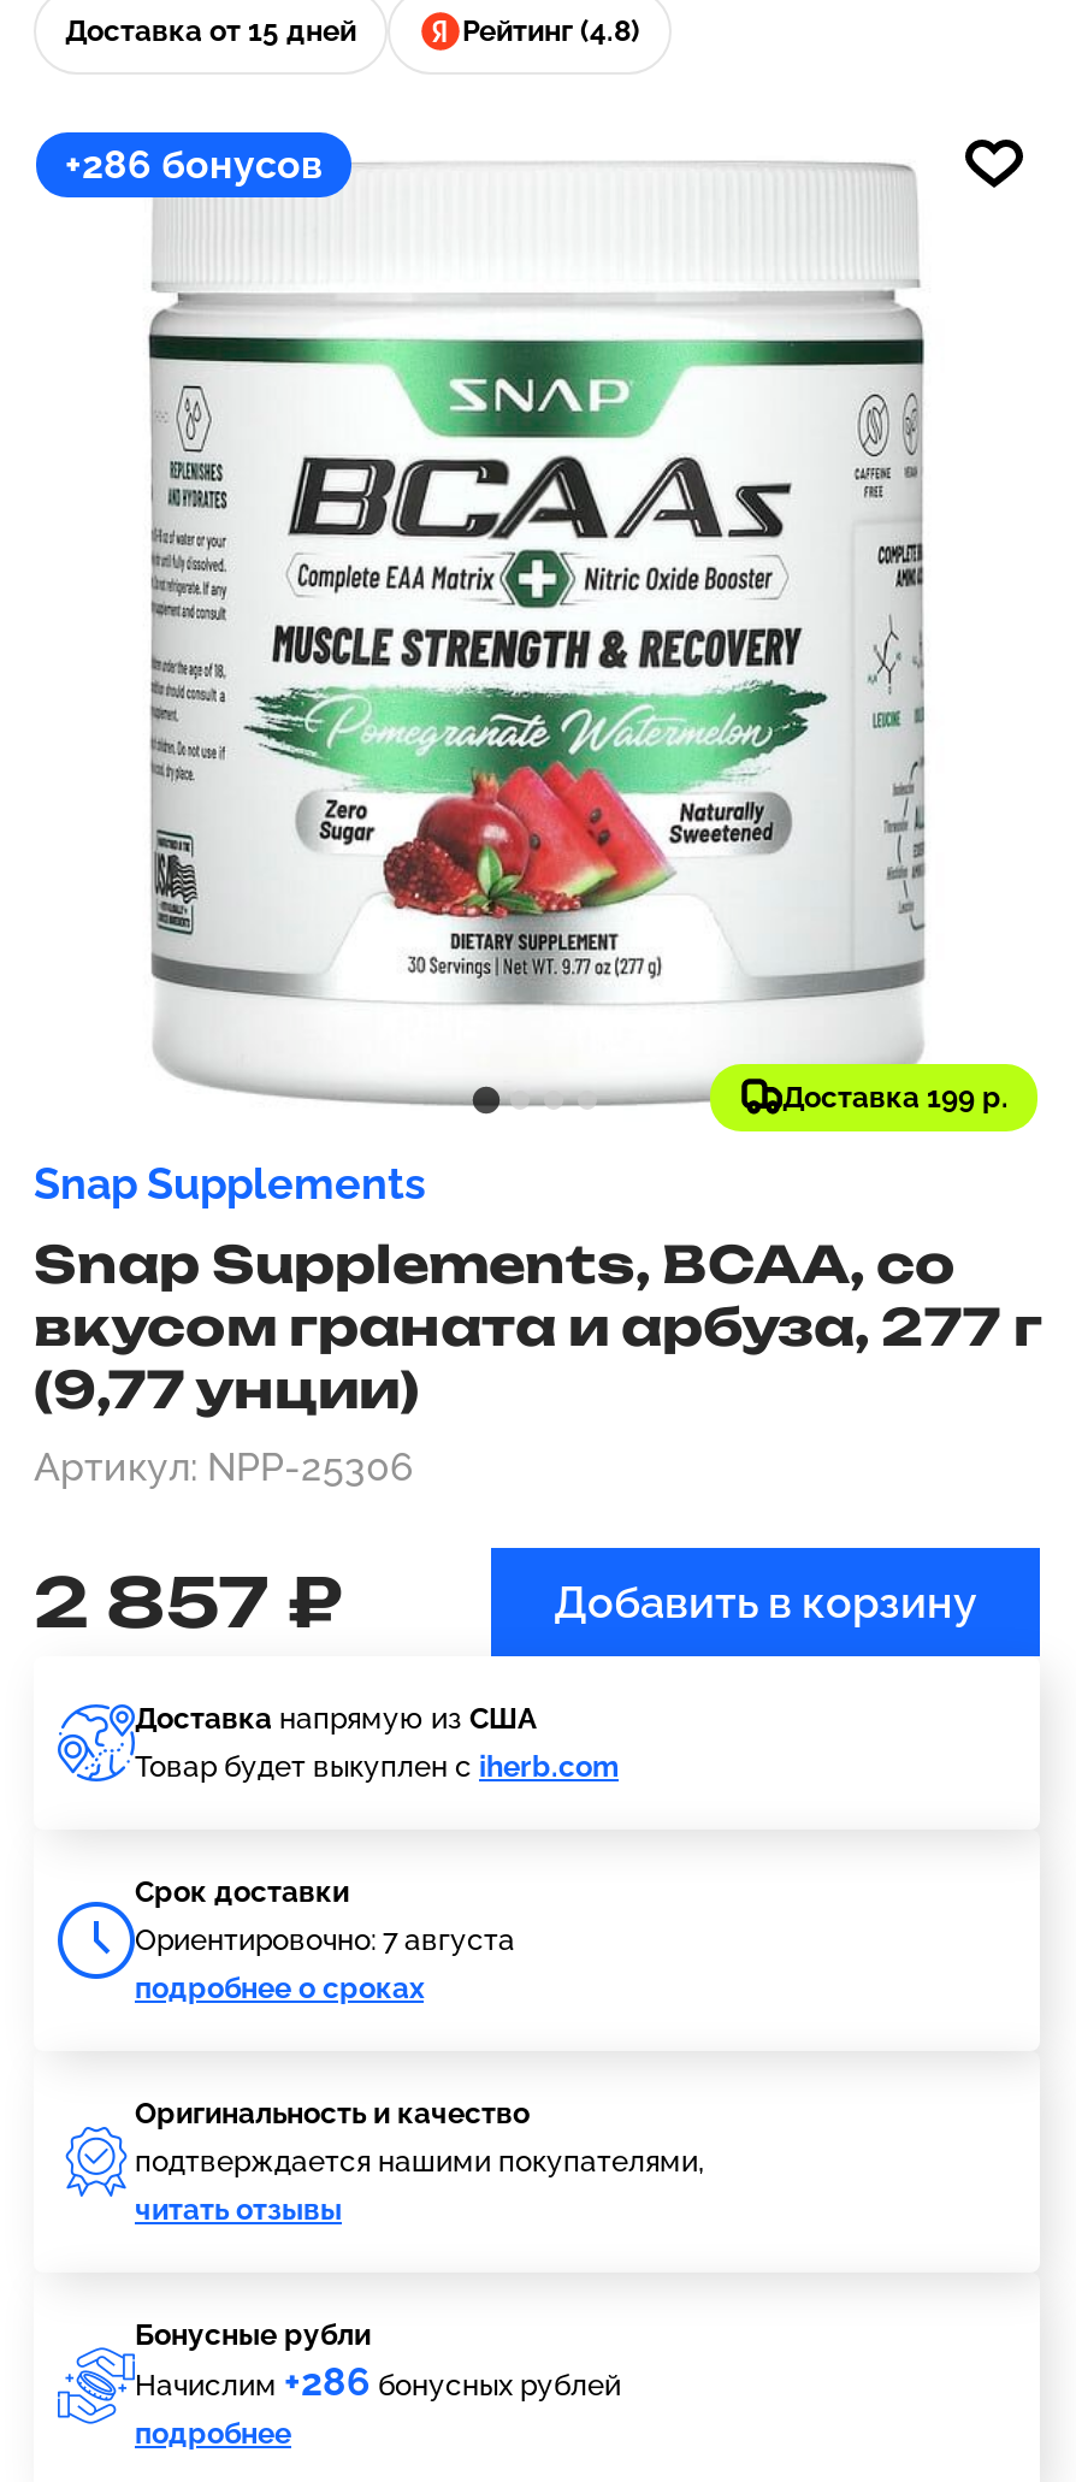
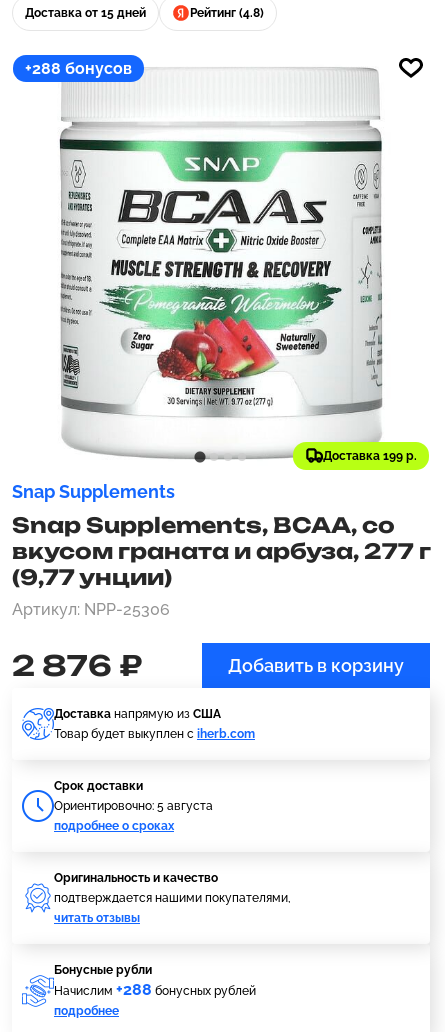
[65,142,323,188] +286 бонусов -> [25,59,132,78] +288 бонусов
[34,1560,344,1644] 2 857 ₽ -> [12,648,143,683] 2 876 ₽
[135,1923,515,1957] Ориентировочно: 7 августа -> [54,799,213,813] Ориентировочно: 5 августа
[135,2359,621,2405] Начислим +286 бонусных рублей -> [54,980,256,999] Начислим +288 бонусных рублей

